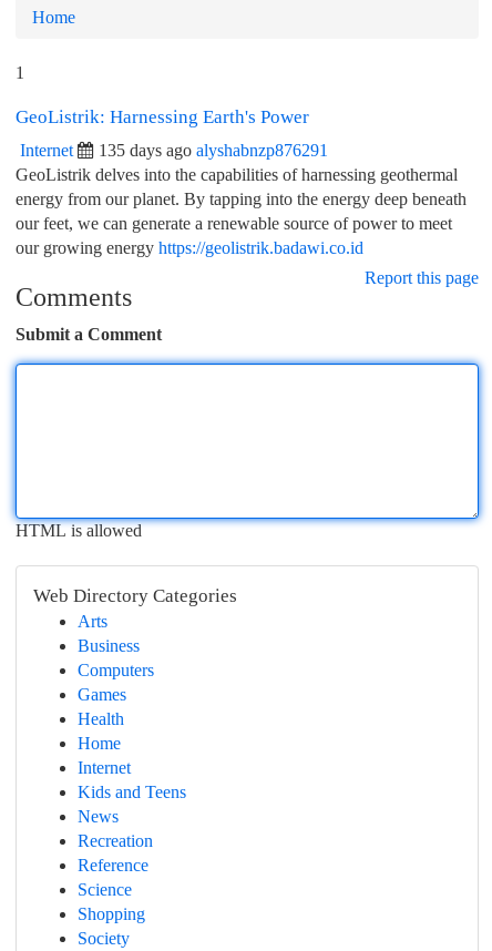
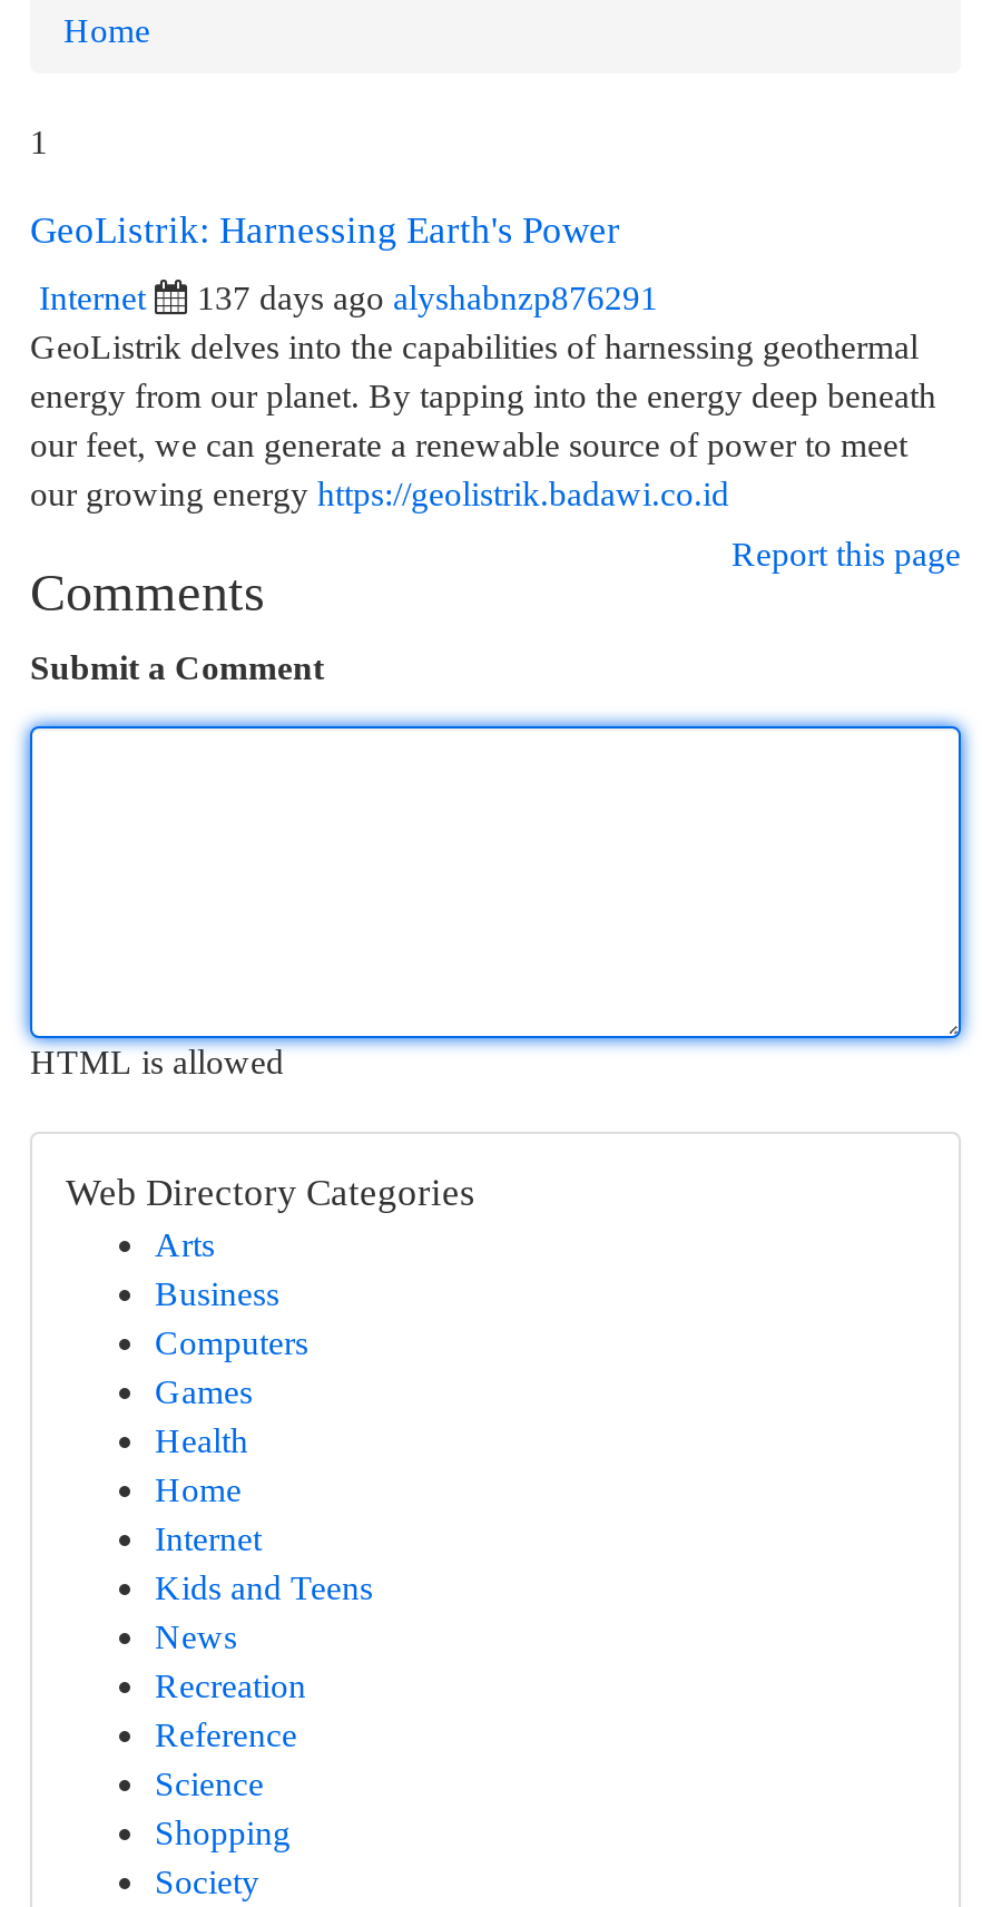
[99,141,328,160] 135 days ago alyshabnzp876291 -> [197,278,658,316] 137 days ago alyshabnzp876291

